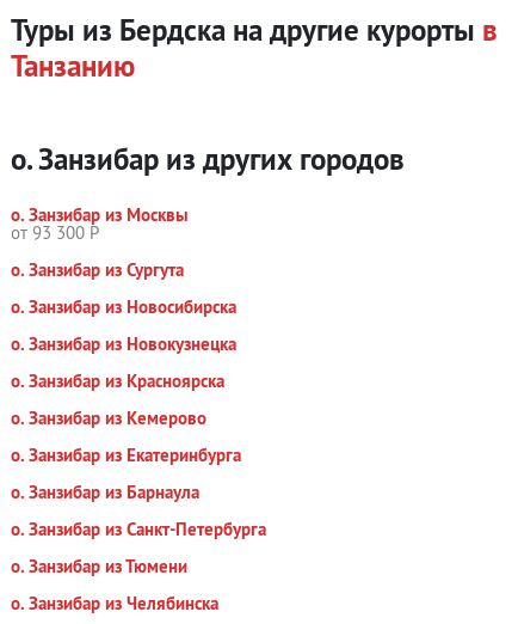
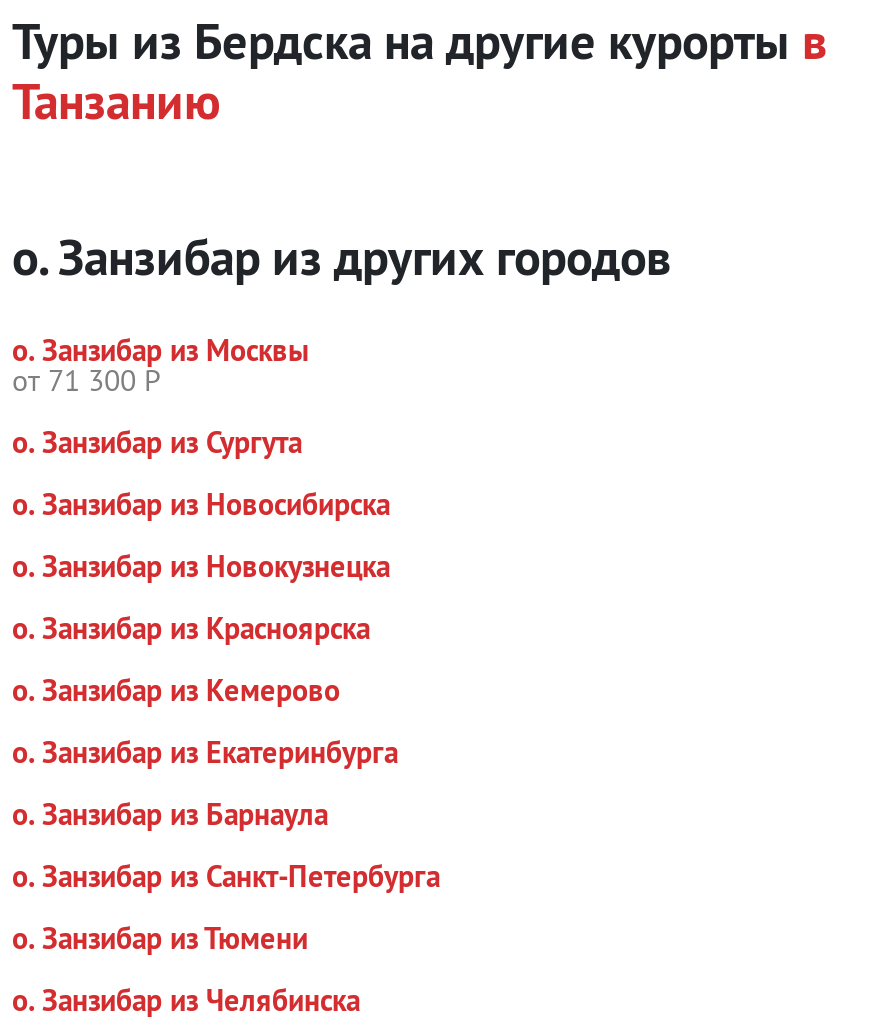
[11,221,99,244] от 93 300 Р -> [12,361,160,399] от 71 300 Р

